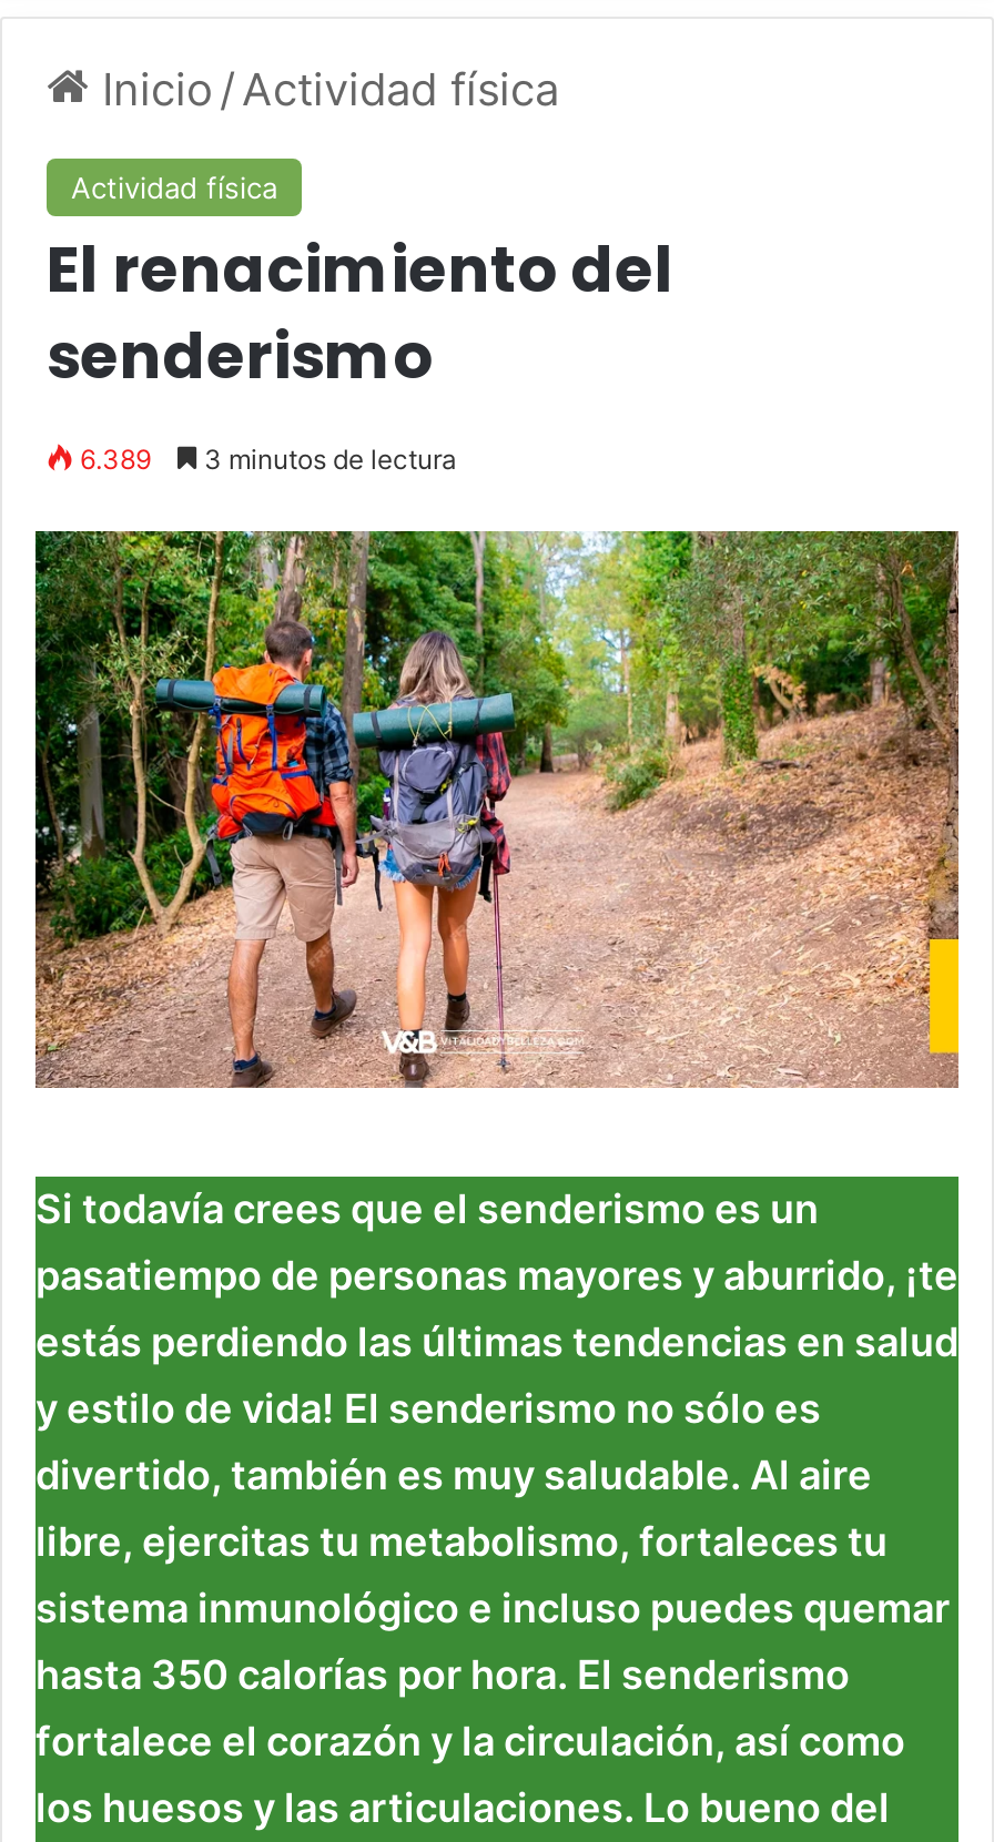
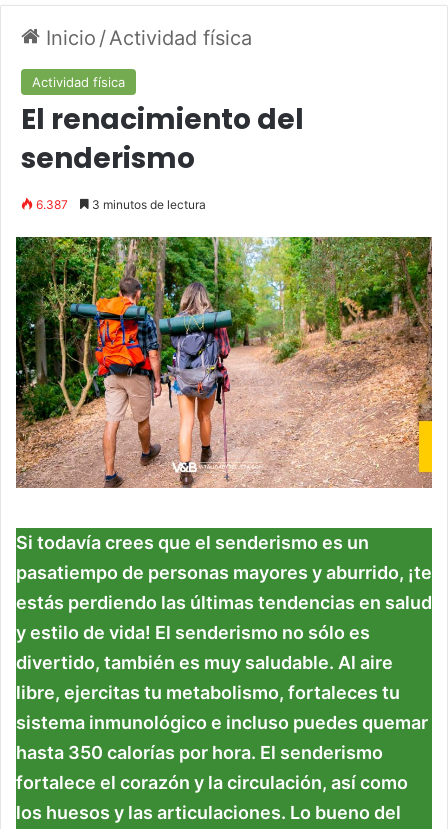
[73,442,457,476] 6.389 3 minutos de lectura -> [33,197,206,212] 6.387 3 minutos de lectura

